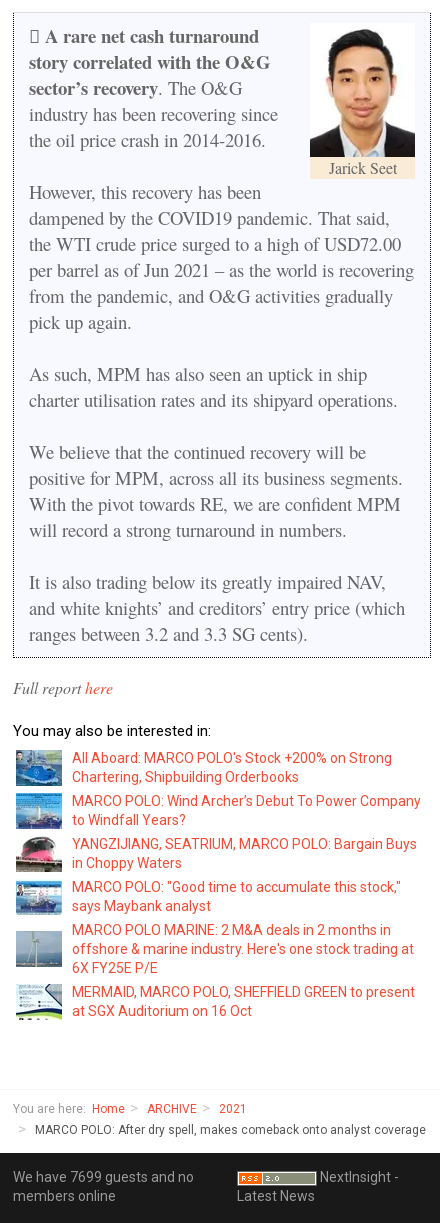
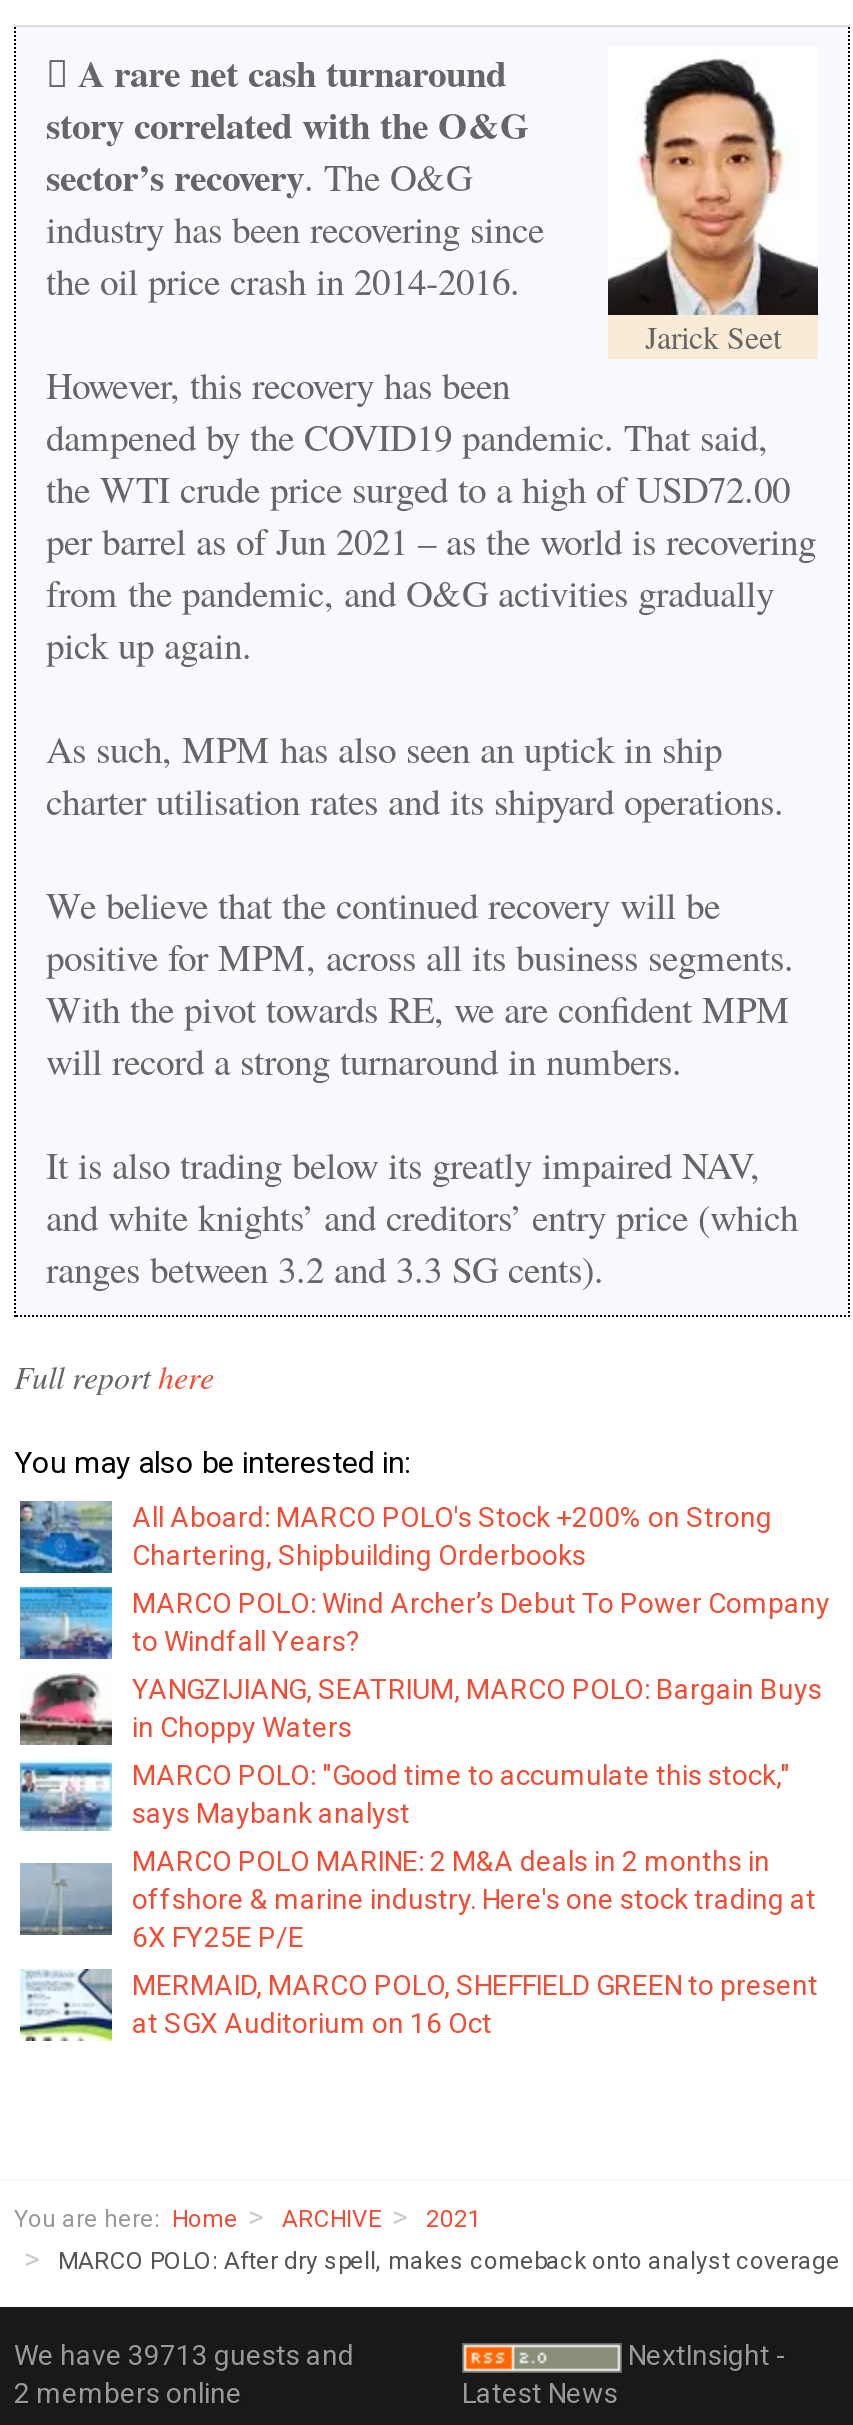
[13,1169,194,1204] We have 7699 guests and no | members online -> [14,2339,354,2409] We have 39713 guests and | 2 members online

